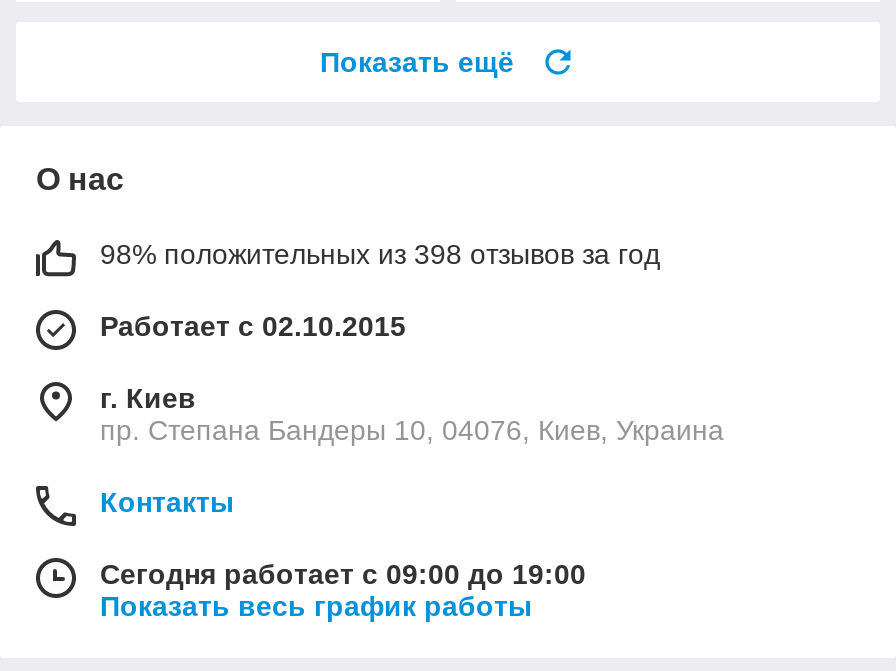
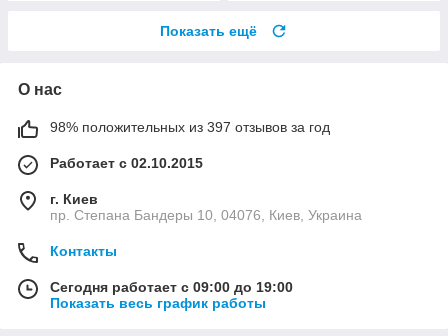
[100,238,660,270] 98% положительных из 398 отзывов за год -> [50,119,330,135] 98% положительных из 397 отзывов за год

